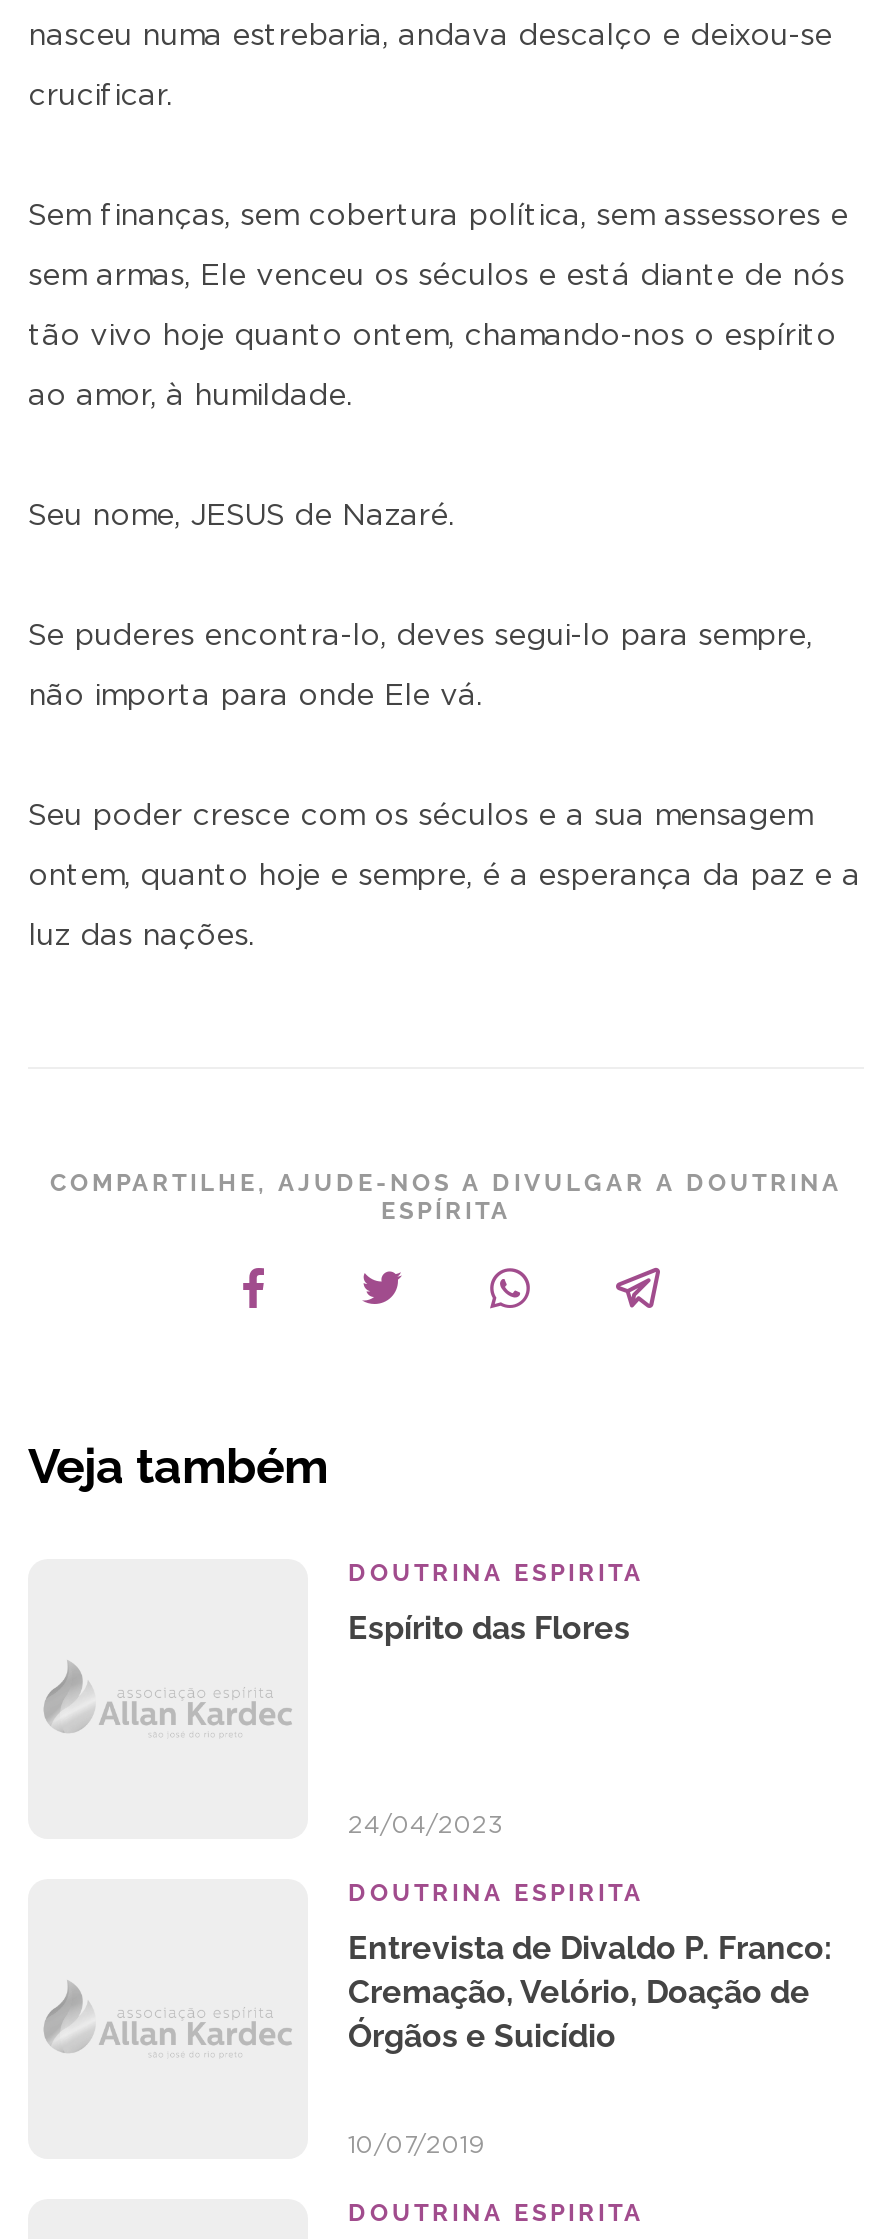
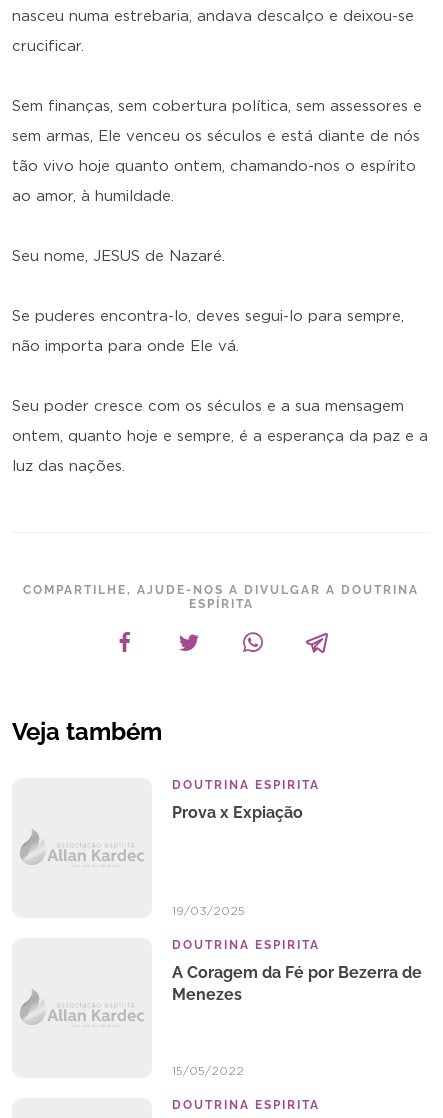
[348,1609,630,1647] Espírito das Flores -> [172,803,303,822] Prova x Expiação
[348,1813,504,1837] 24/04/2023 -> [172,905,245,917] 19/03/2025
[348,1929,832,2055] Entrevista de Divaldo P. Franco: | Cremação, Velório, Doação de | Órgãos e Suicídio -> [172,963,422,1004] A Coragem da Fé por Bezerra de | Menezes
[348,2133,484,2157] 10/07/2019 -> [172,1065,244,1077] 15/05/2022

